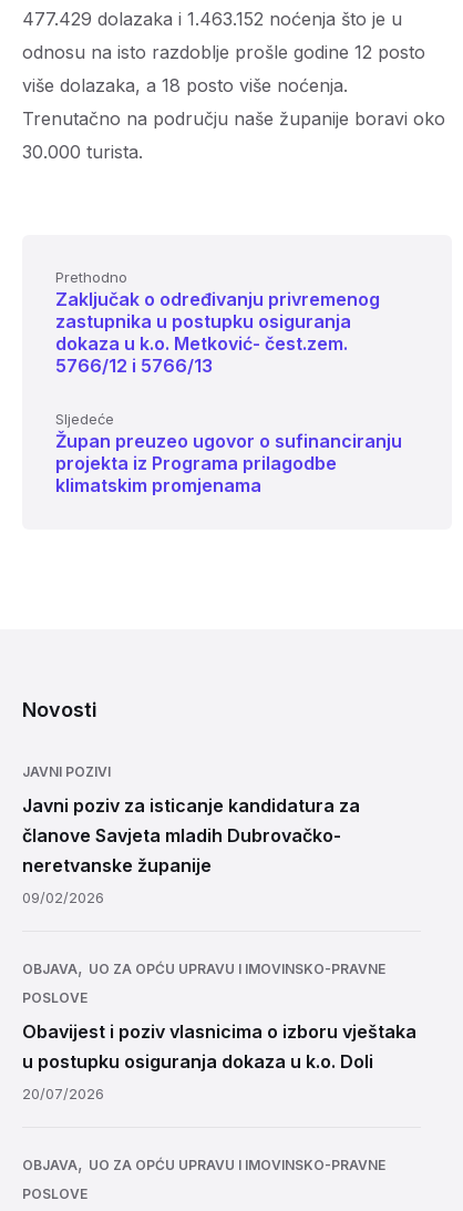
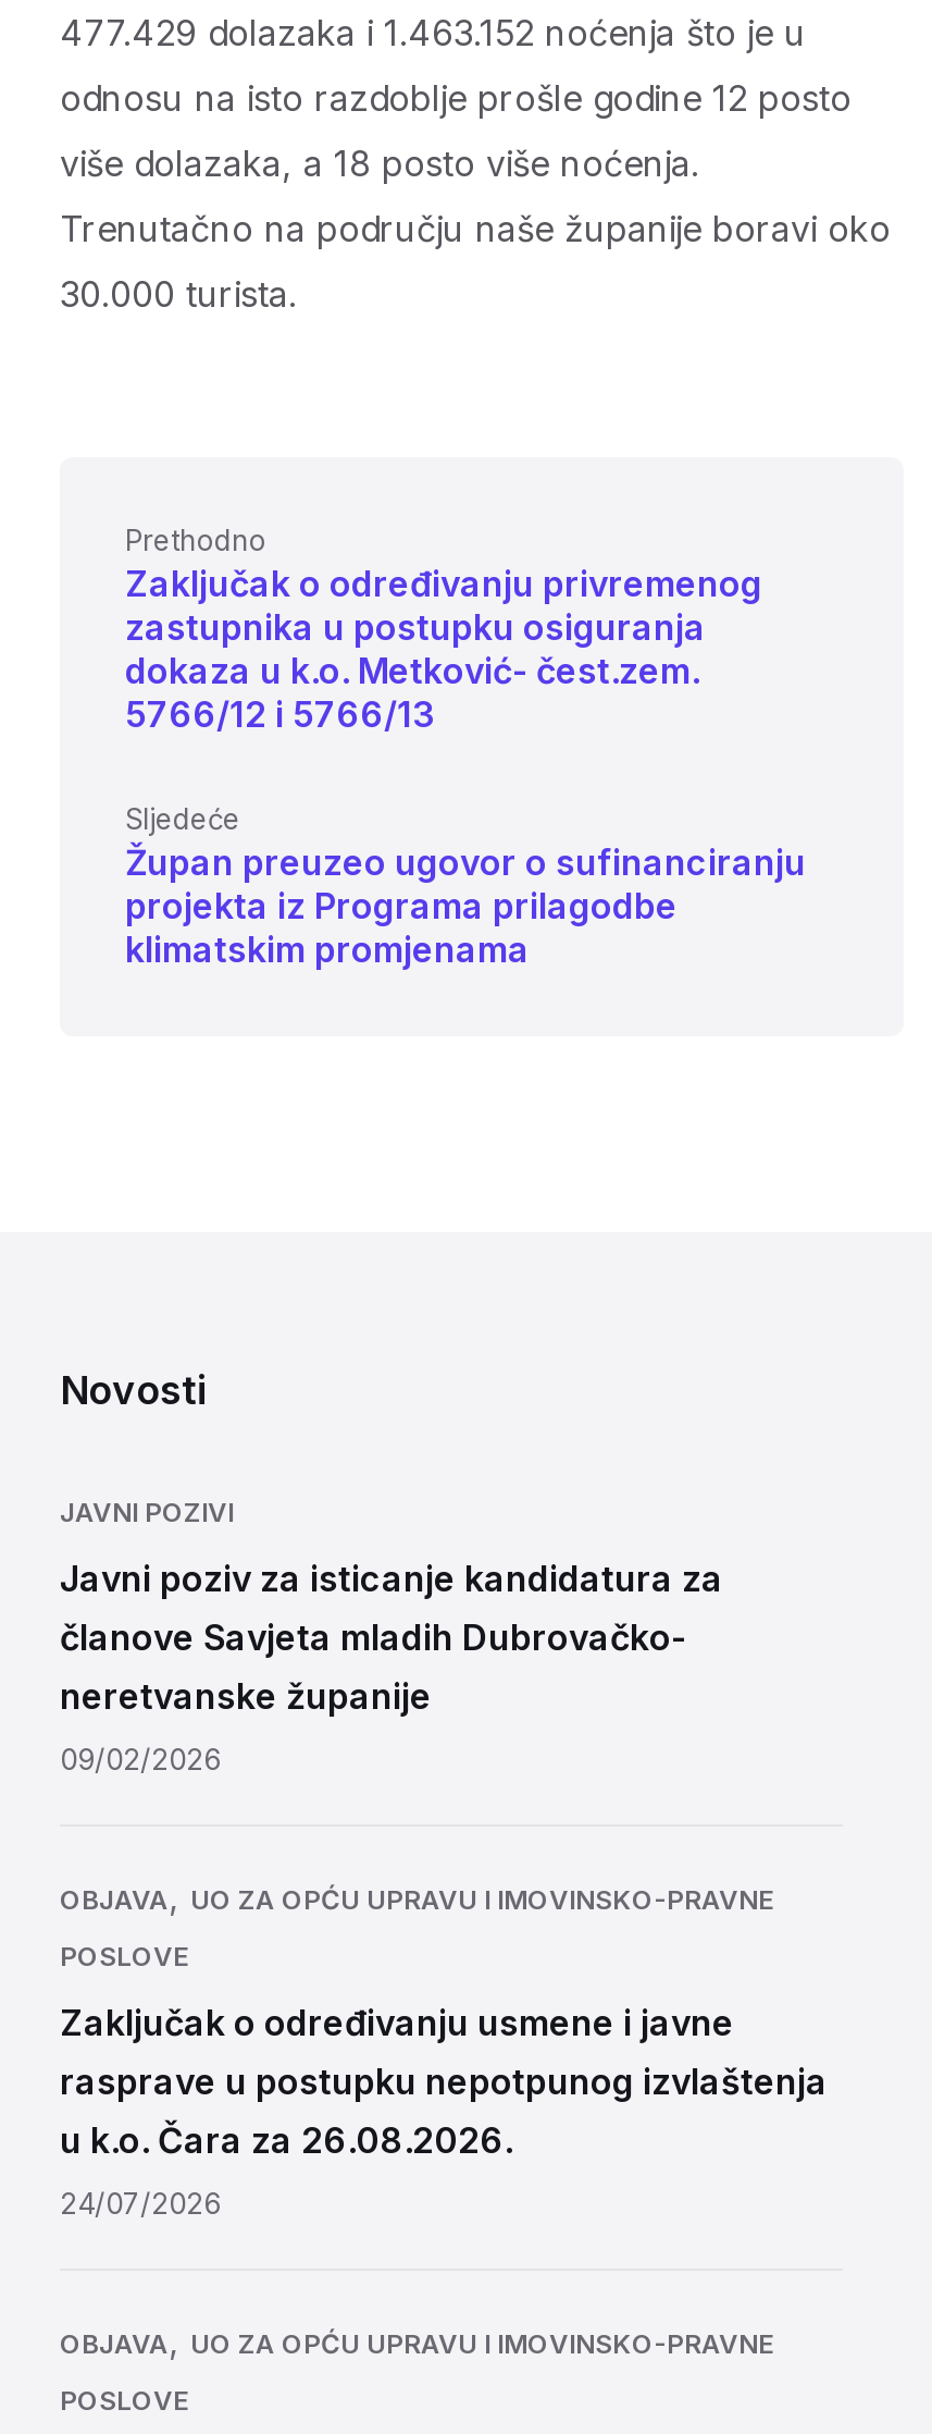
[22,1021,416,1073] Obavijest i poziv vlasnicima o izboru vještaka | u postupku osiguranja dokaza u k.o. Doli -> [60,2001,828,2162] Zaključak o određivanju usmene i javne | rasprave u postupku nepotpunog izvlaštenja | u k.o. Čara za 26.08.2026.
[22,1085,104,1103] 20/07/2026 -> [60,2186,221,2221] 24/07/2026

